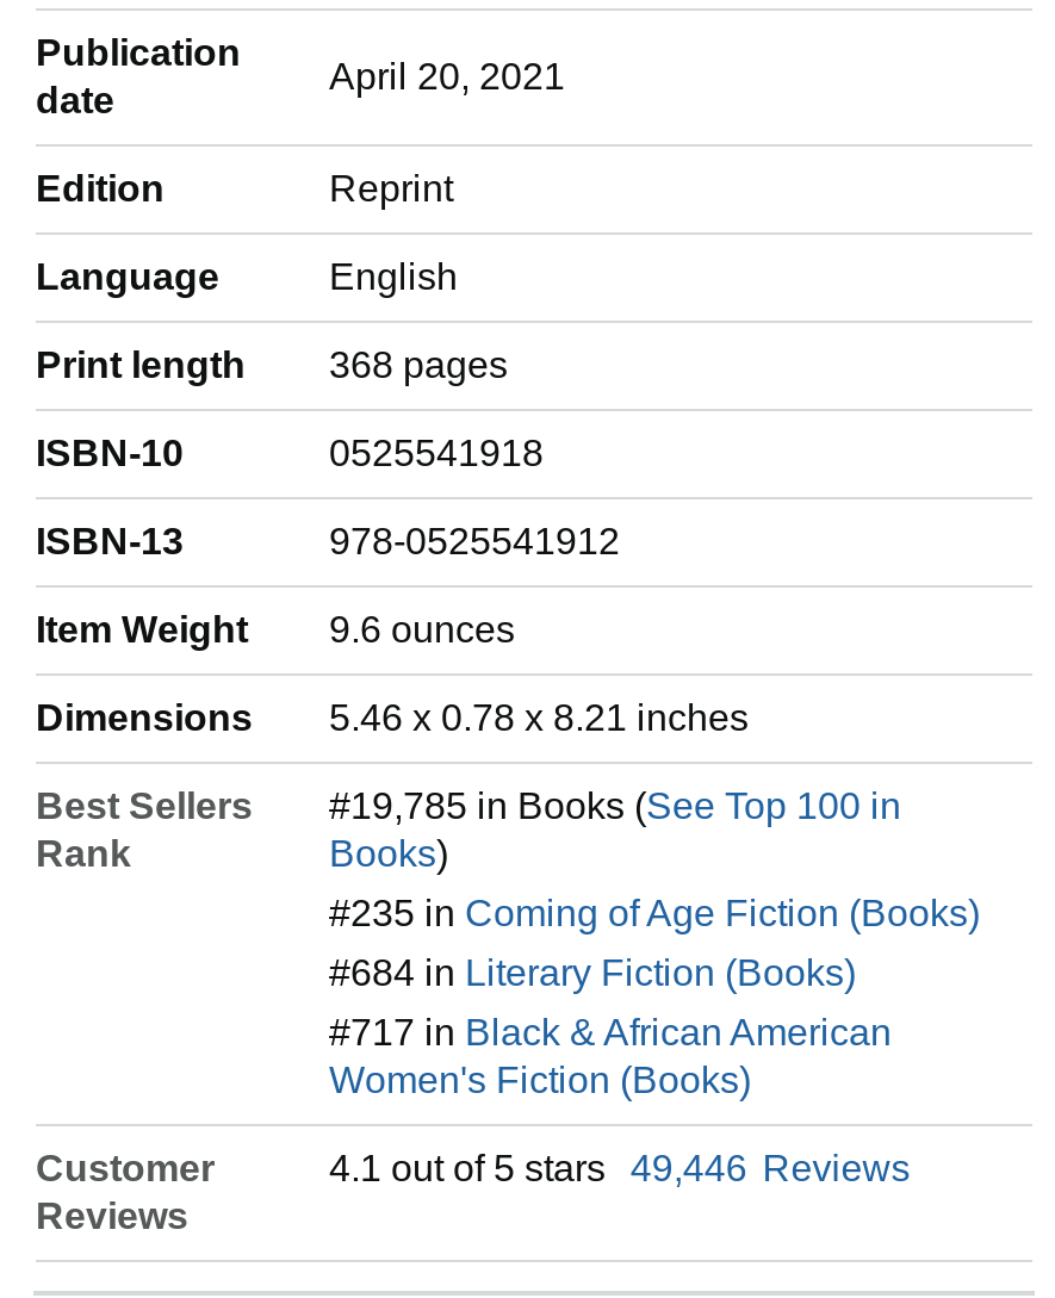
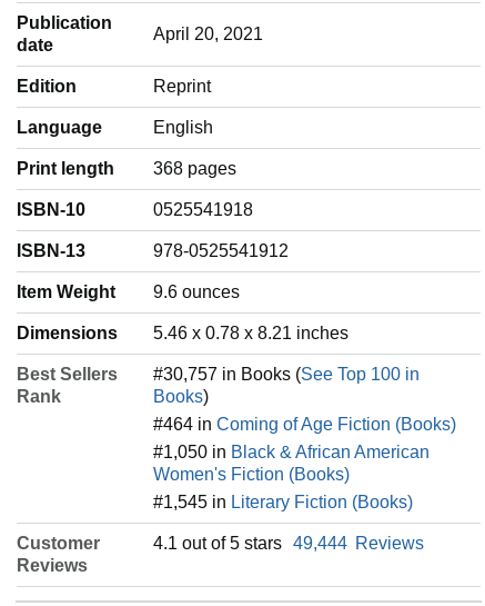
[329,786,901,826] #19,785 in Books (See Top 100 in -> [153,365,420,384] #30,757 in Books (See Top 100 in
[329,893,980,1053] #235 in Coming of Age Fiction (Books) | #684 in Literary Fiction (Books) | #717 in Black & African American -> [153,415,456,462] #464 in Coming of Age Fiction (Books) | #1,050 in Black & African American
moved [329,1060,751,1100] -> [153,465,350,484]: Women's Fiction (Books)
none -> [153,493,413,512] #1,545 in Literary Fiction (Books)
[329,1148,910,1189] 4.1 out of 5 stars 49,446 Reviews -> [153,534,424,553] 4.1 out of 5 stars 49,444 Reviews

